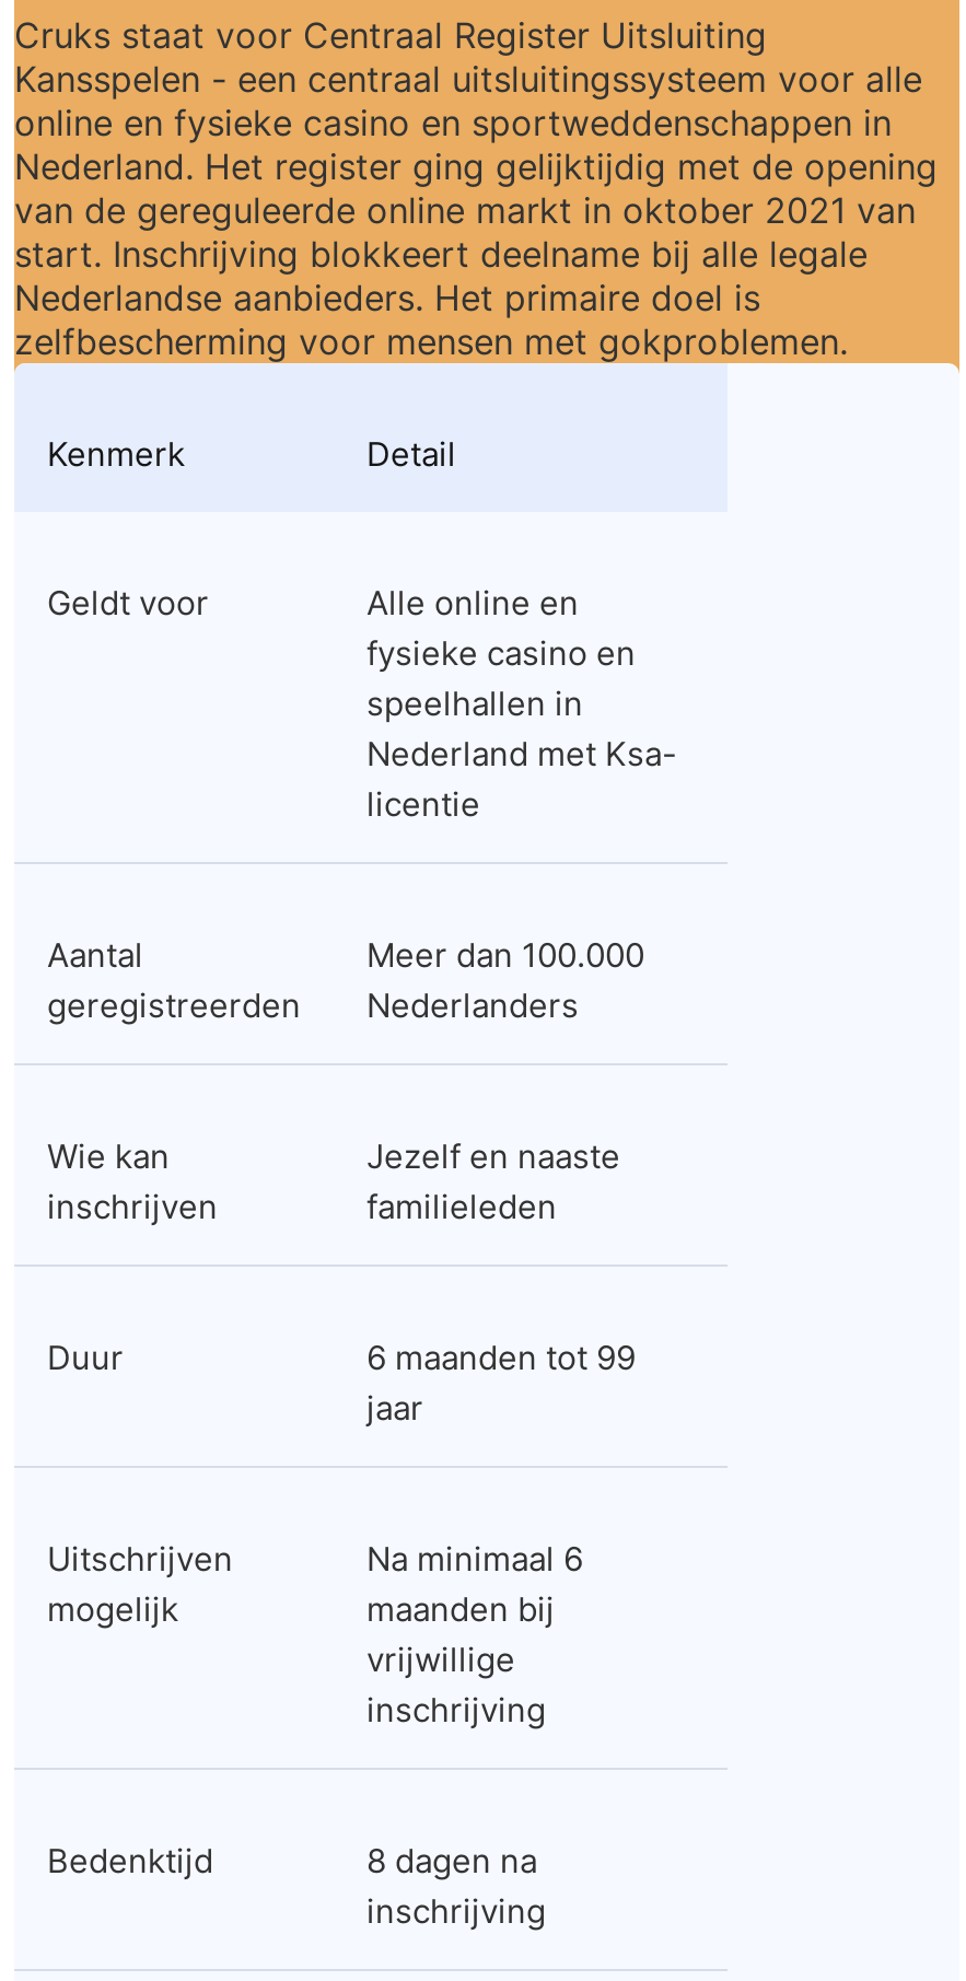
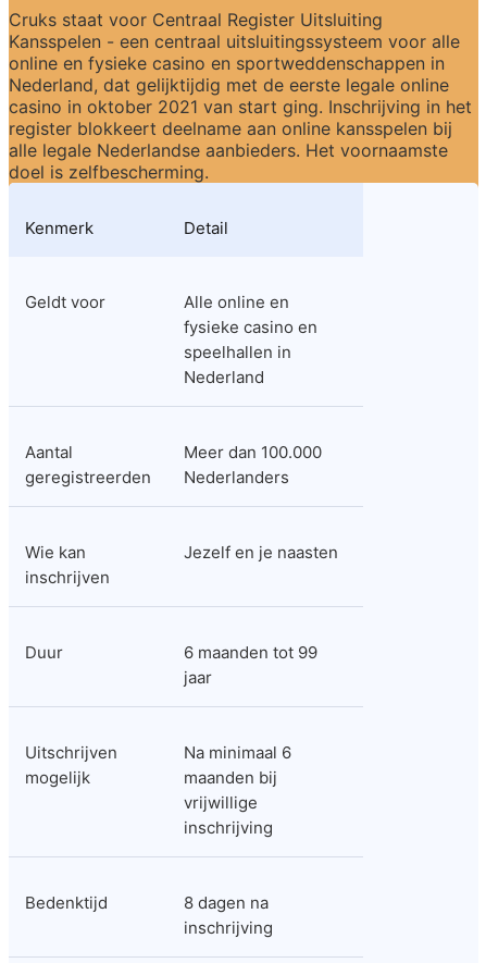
[14,144,938,363] Nederland. Het register ging gelijktijdig met de opening | van de gereguleerde online markt in oktober 2021 van | start. Inschrijving blokkeert deelname bij alle legale | Nederlandse aanbieders. Het primaire doel is | zelfbescherming voor mensen met gokproblemen. -> [9,74,472,183] Nederland, dat gelijktijdig met de eerste legale online | casino in oktober 2021 van start ging. Inschrijving in het | register blokkeert deelname aan online kansspelen bij | alle legale Nederlandse aanbieders. Het voornaamste | doel is zelfbescherming.
[366,733,677,825] Nederland met Ksa- | licentie -> [184,367,264,387] Nederland
[366,1135,620,1227] Jezelf en naaste | familieleden -> [184,542,338,563] Jezelf en je naasten

